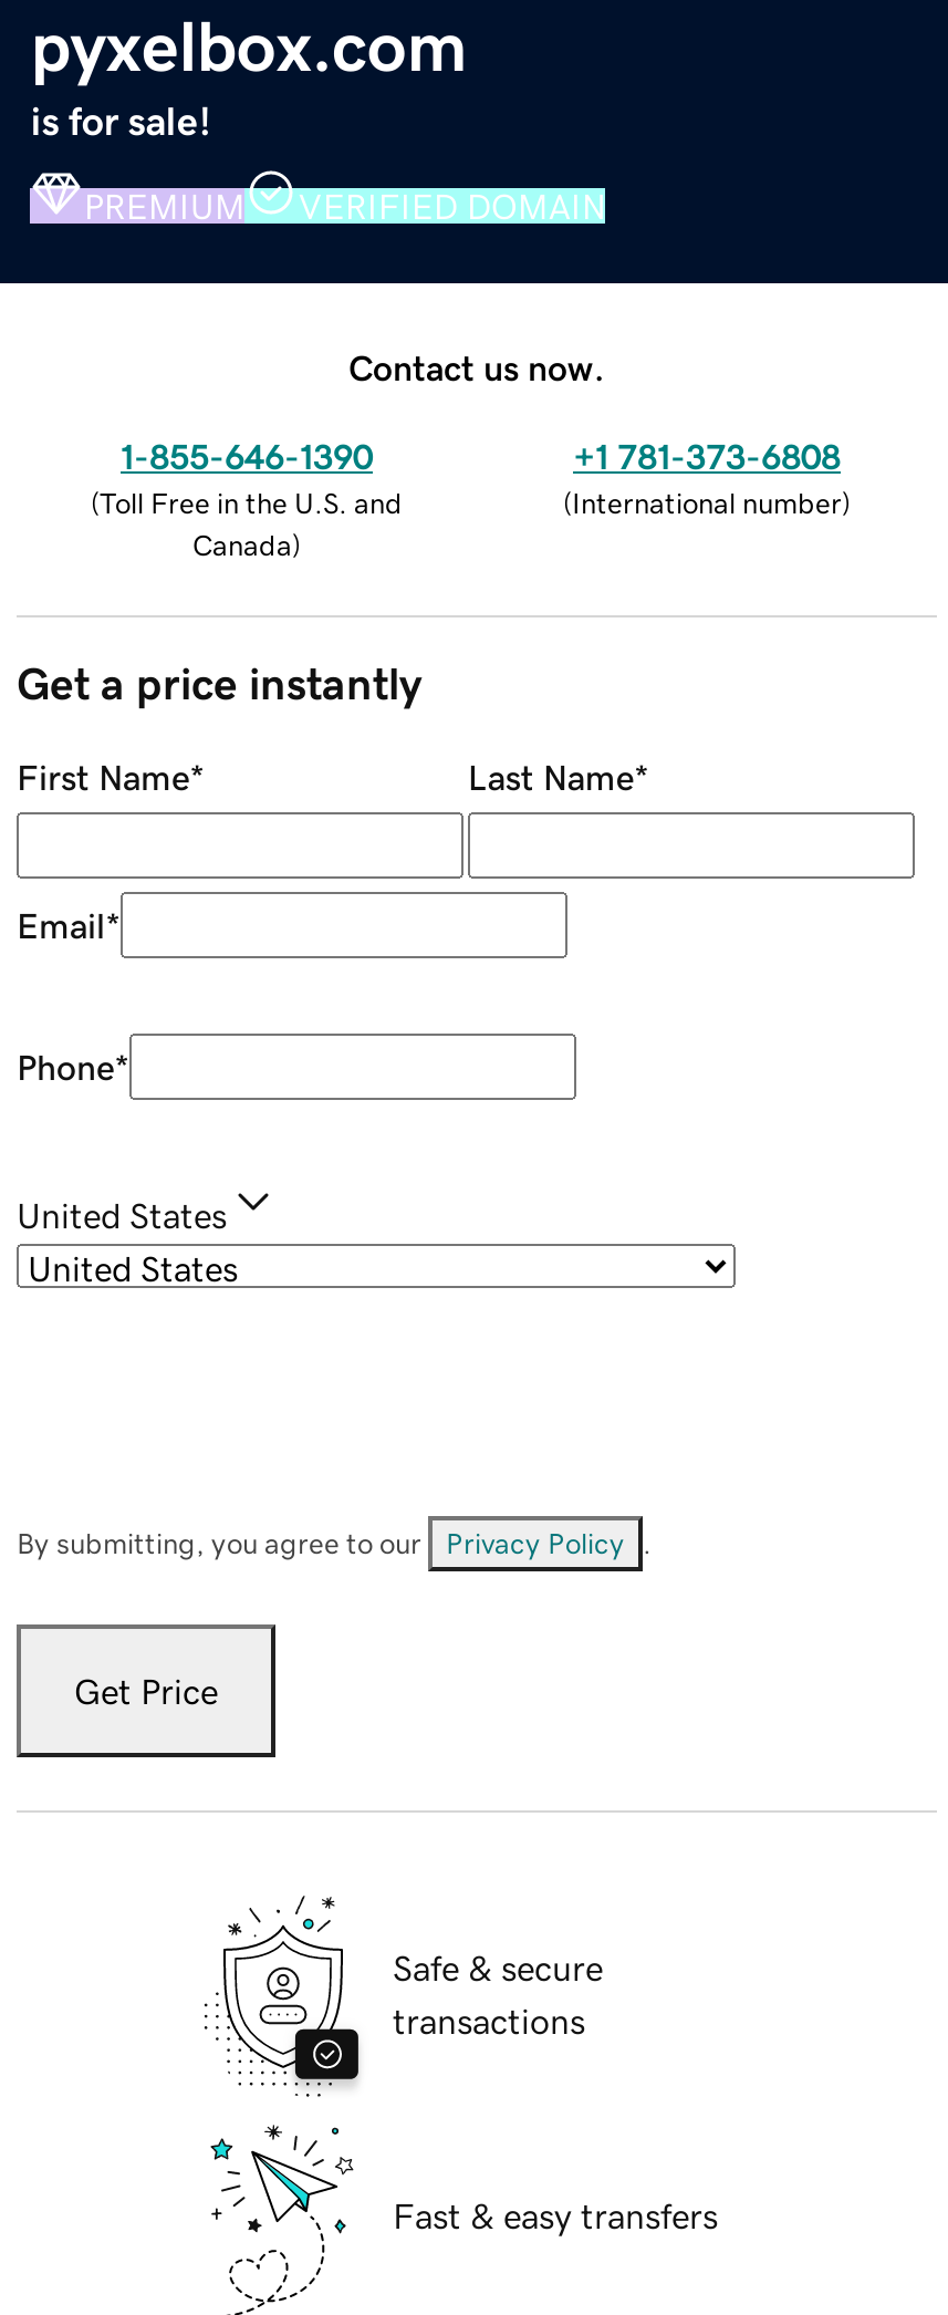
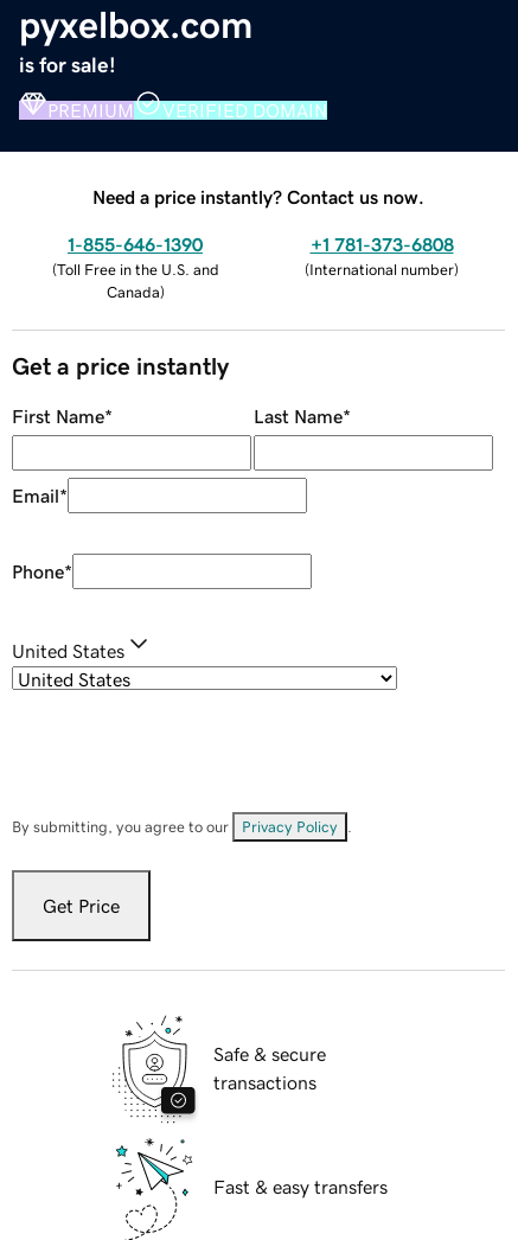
[348,349,605,384] Contact us now. -> [92,187,424,206] Need a price instantly? Contact us now.

